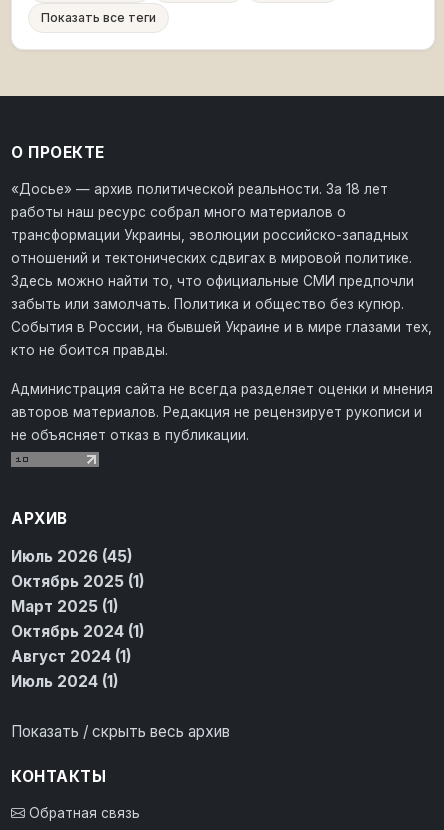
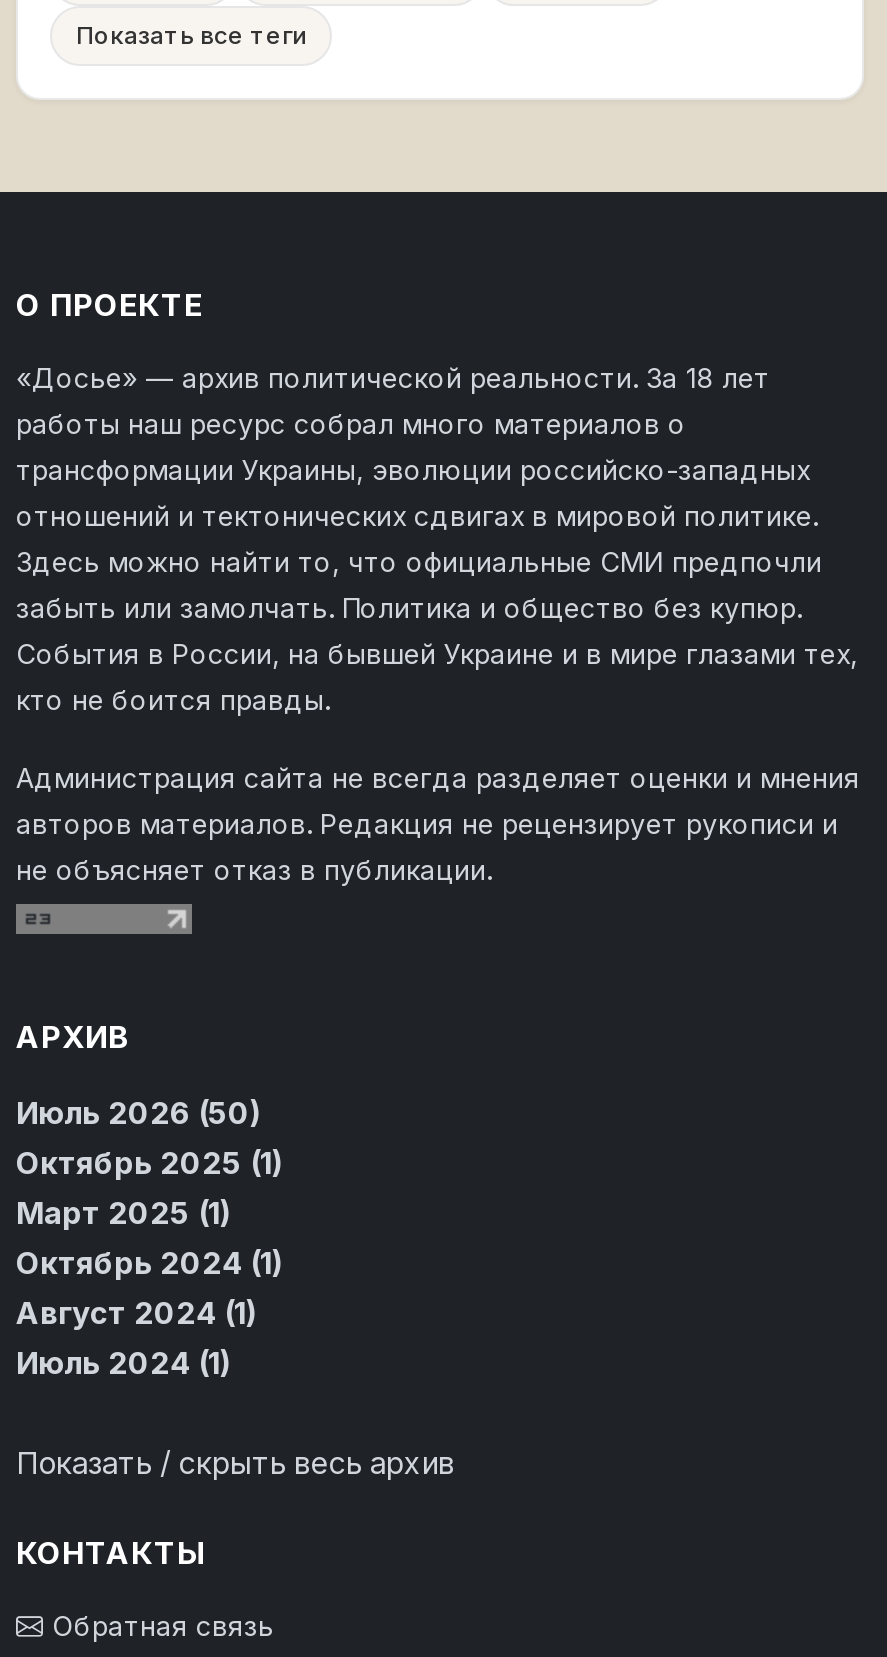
[11,547,133,566] Июль 2026 (45) -> [16,1094,262,1132] Июль 2026 (50)

